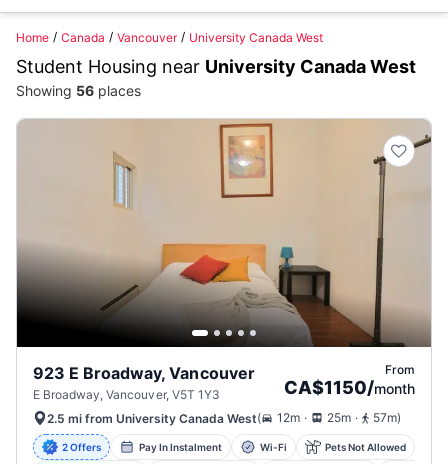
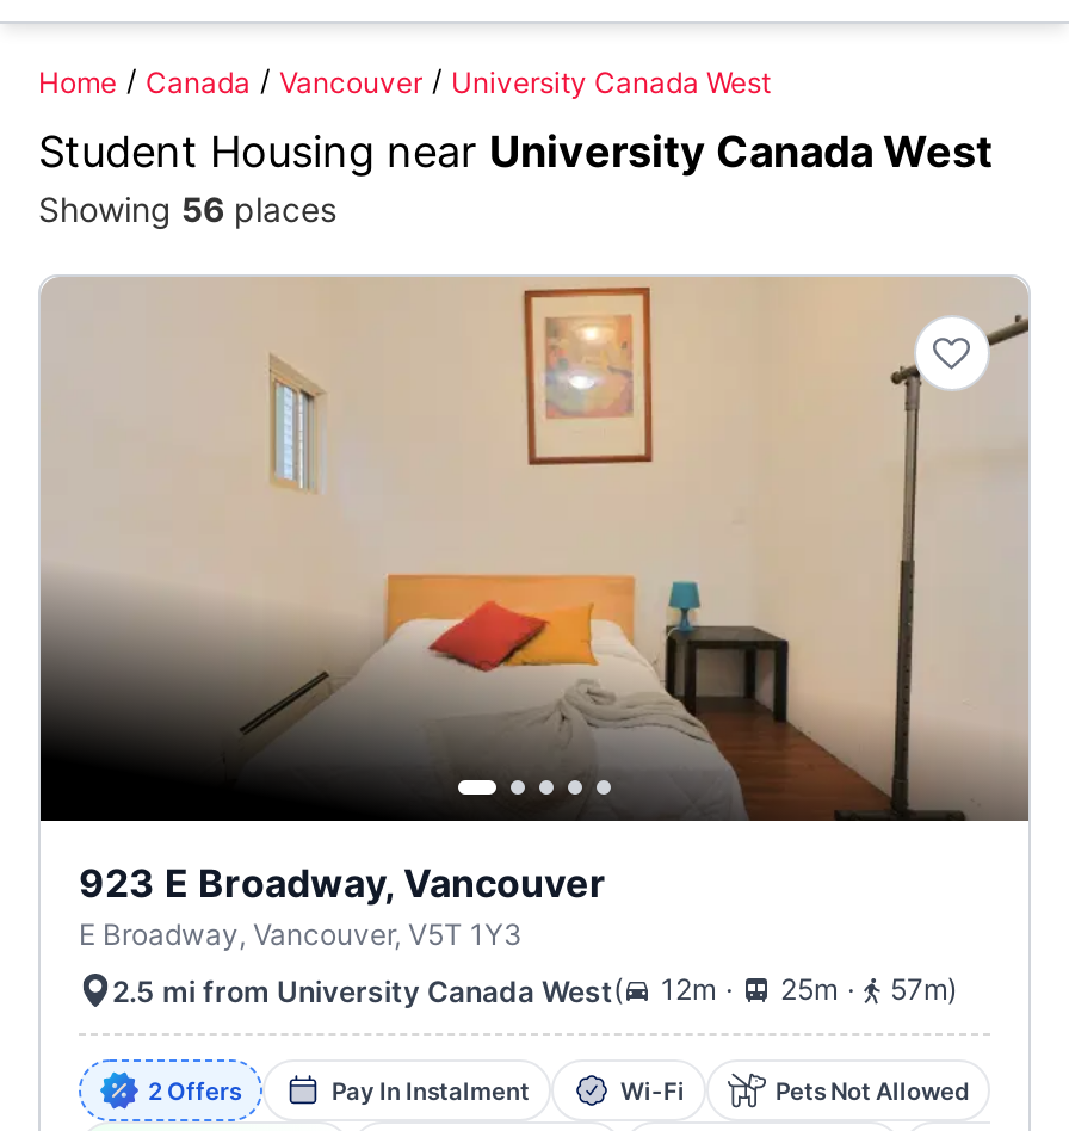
[284,362,415,398] From | CA$1150/month -> none

